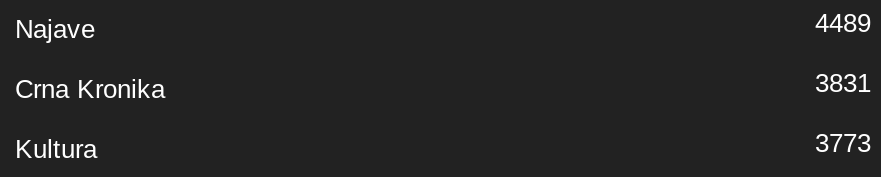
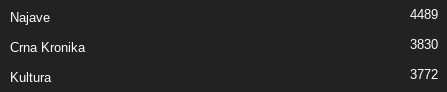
[815,69,871,99] 3831 -> [410,37,438,52] 3830
[815,129,871,159] 3773 -> [410,67,438,82] 3772

